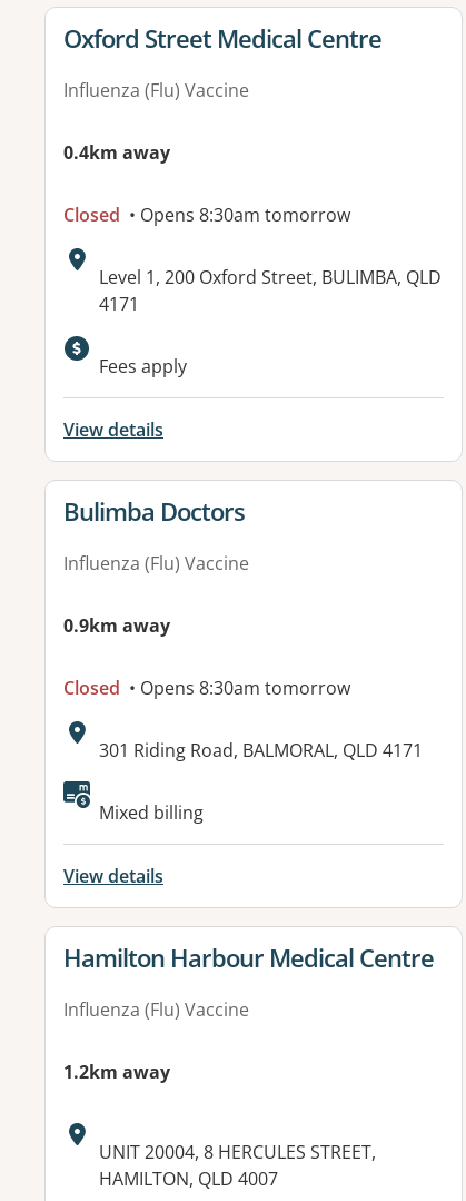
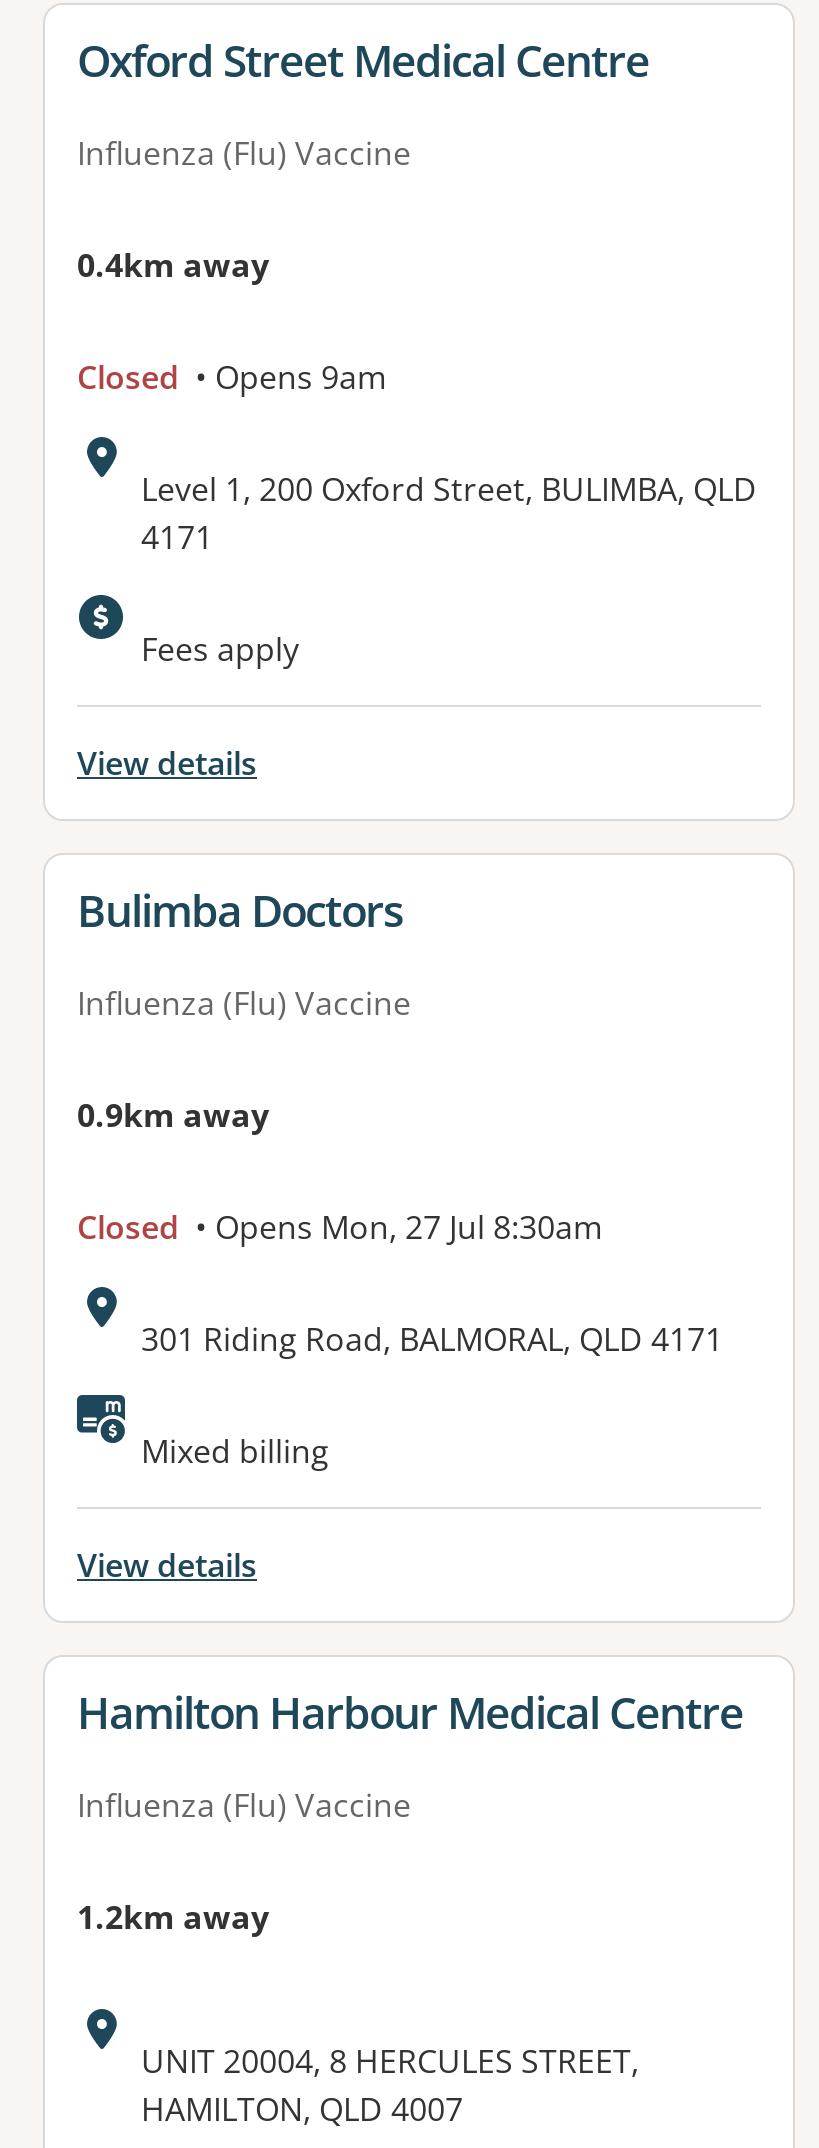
[63,203,350,228] Closed • Opens 8:30am tomorrow -> [77,356,387,400] Closed • Opens 9am
[63,676,350,701] Closed • Opens 8:30am tomorrow -> [77,1206,603,1250] Closed • Opens Mon, 27 Jul 8:30am

